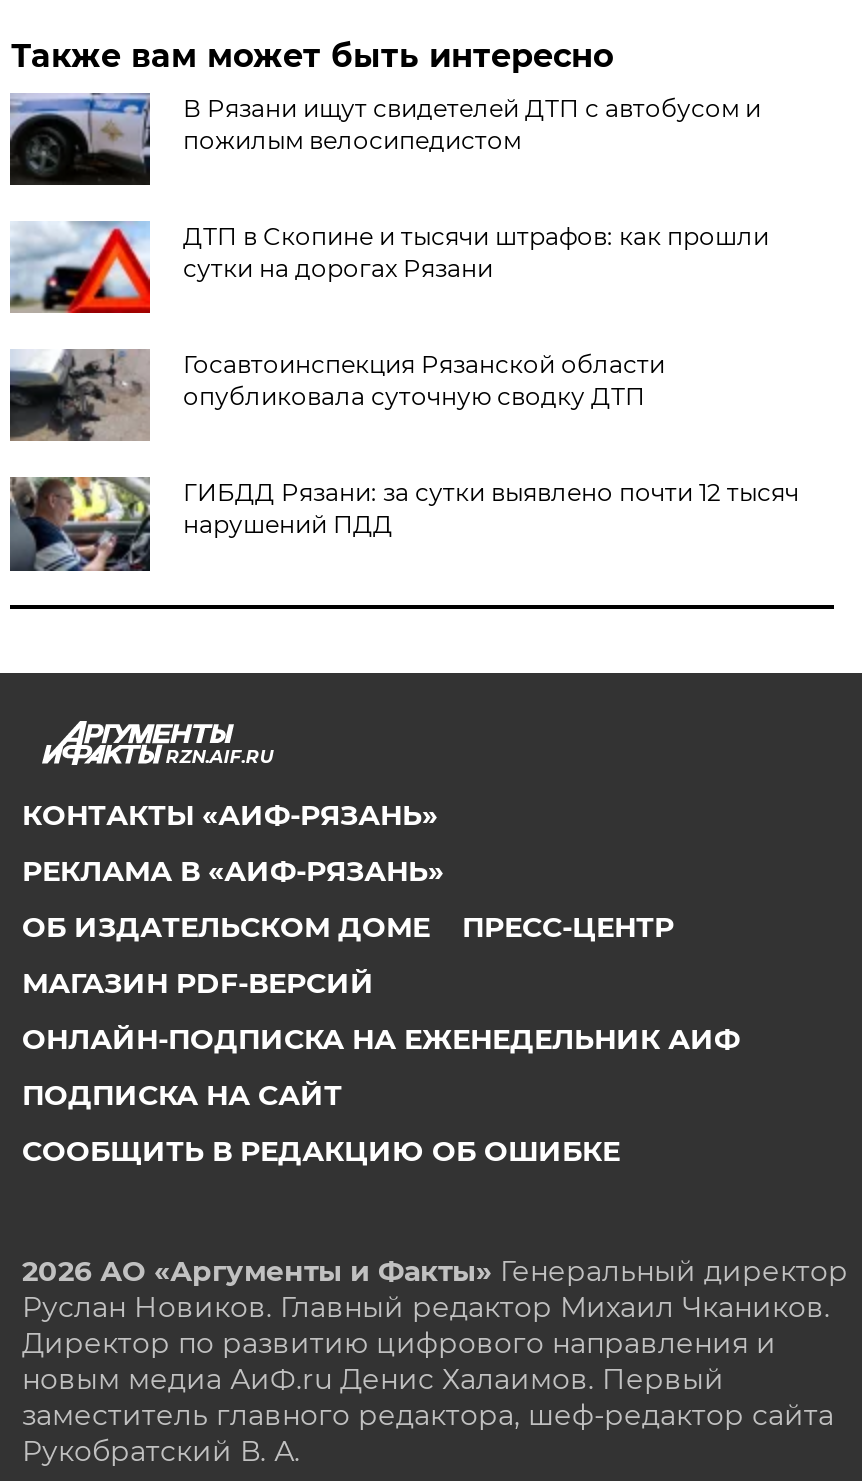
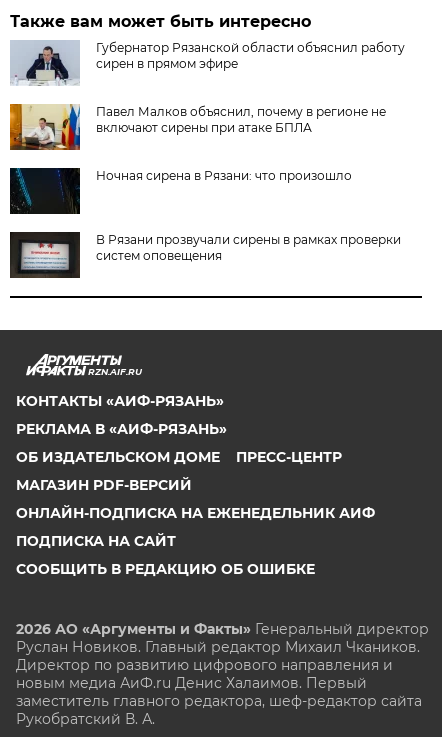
[8,93,761,187] [image] | В Рязани ищут свидетелей ДТП с автобусом и | пожилым велосипедистом -> [10,40,405,86] [image] | Губернатор Рязанской области объяснил работу | сирен в прямом эфире
[8,221,769,315] [image] | ДТП в Скопине и тысячи штрафов: как прошли | сутки на дорогах Рязани -> [9,103,386,151] [image] | Павел Малков объяснил, почему в регионе не | включают сирены при атаке БПЛА
[8,349,665,443] [image] | Госавтоинспекция Рязанской области | опубликовала суточную сводку ДТП -> [9,167,352,215] [image] | Ночная сирена в Рязани: что произошло
[8,475,799,573] [image] | ГИБДД Рязани: за сутки выявлено почти 12 тысяч | нарушений ПДД -> [9,231,401,279] [image] | В Рязани прозвучали сирены в рамках проверки | систем оповещения

